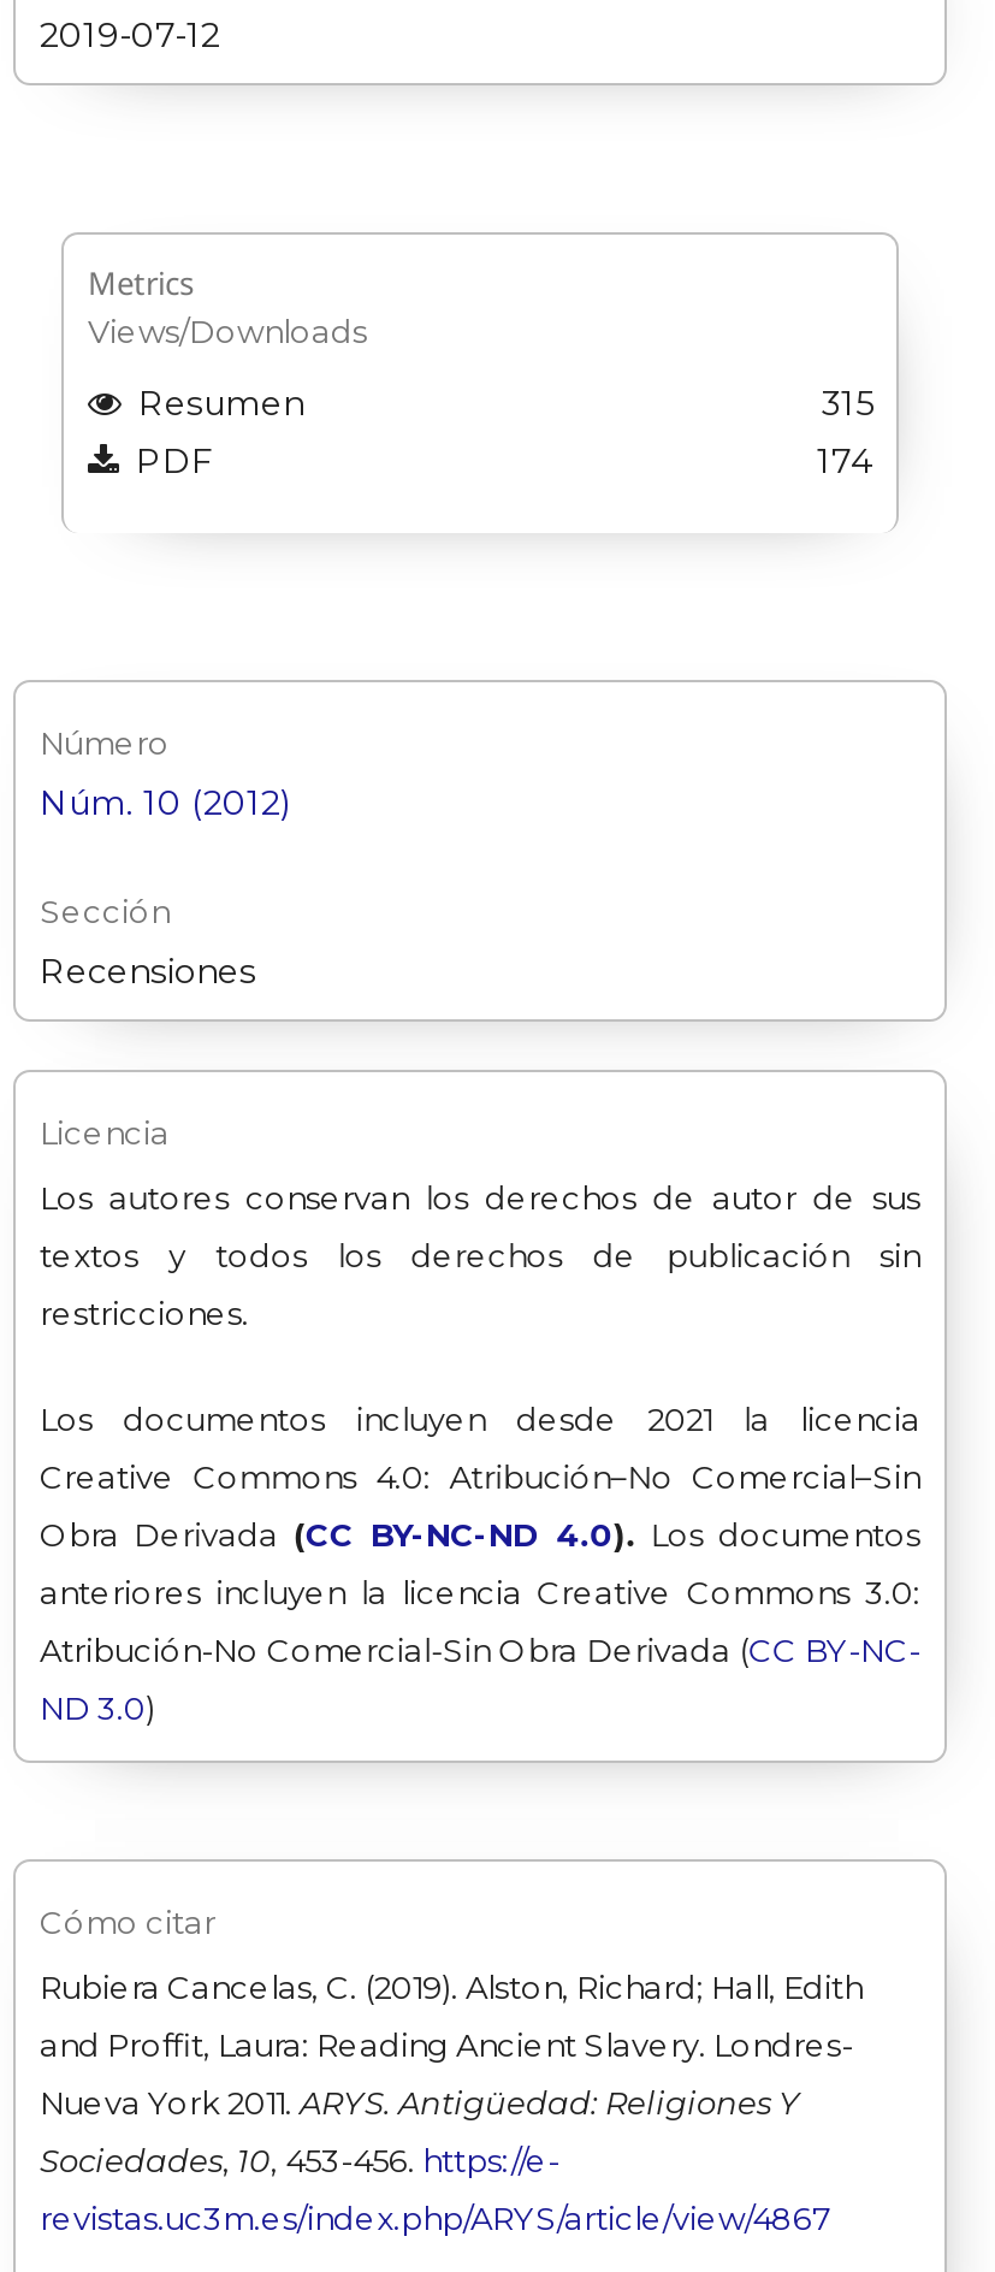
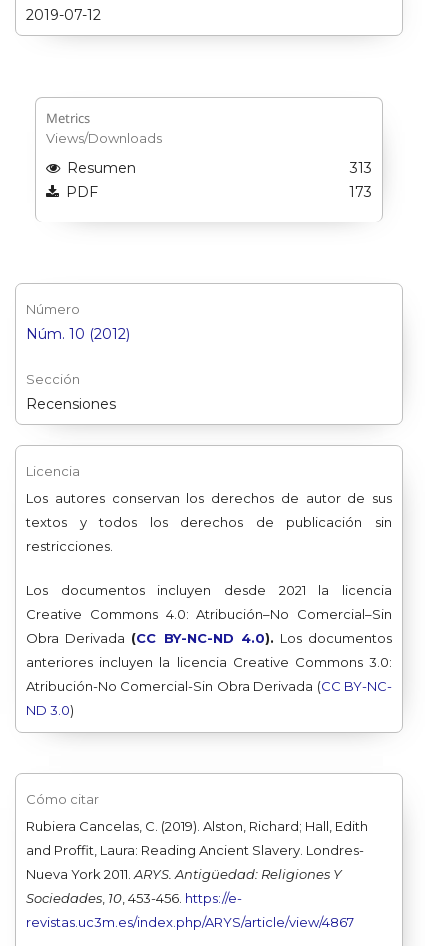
[822,381,872,424] 315 -> [350,159,372,177] 313
[817,439,872,482] 174 -> [349,183,372,201] 173

